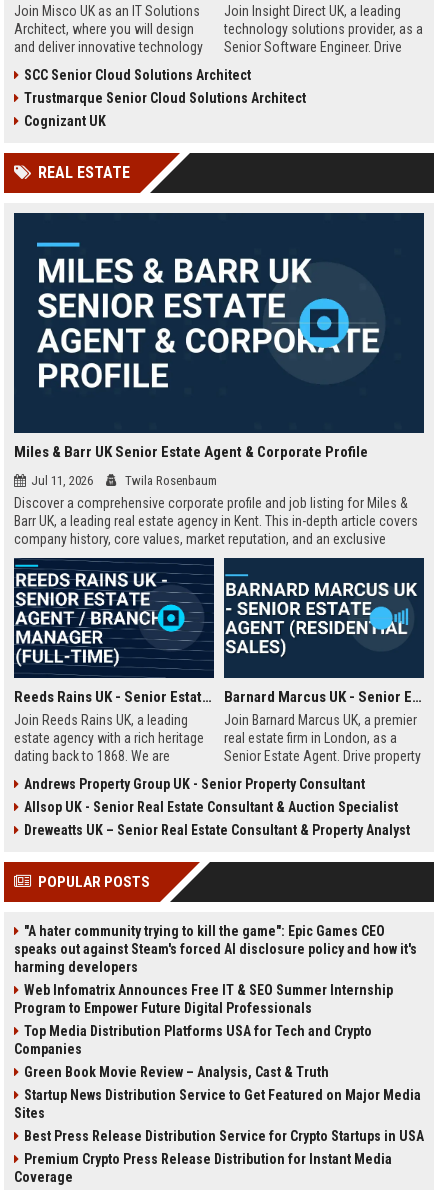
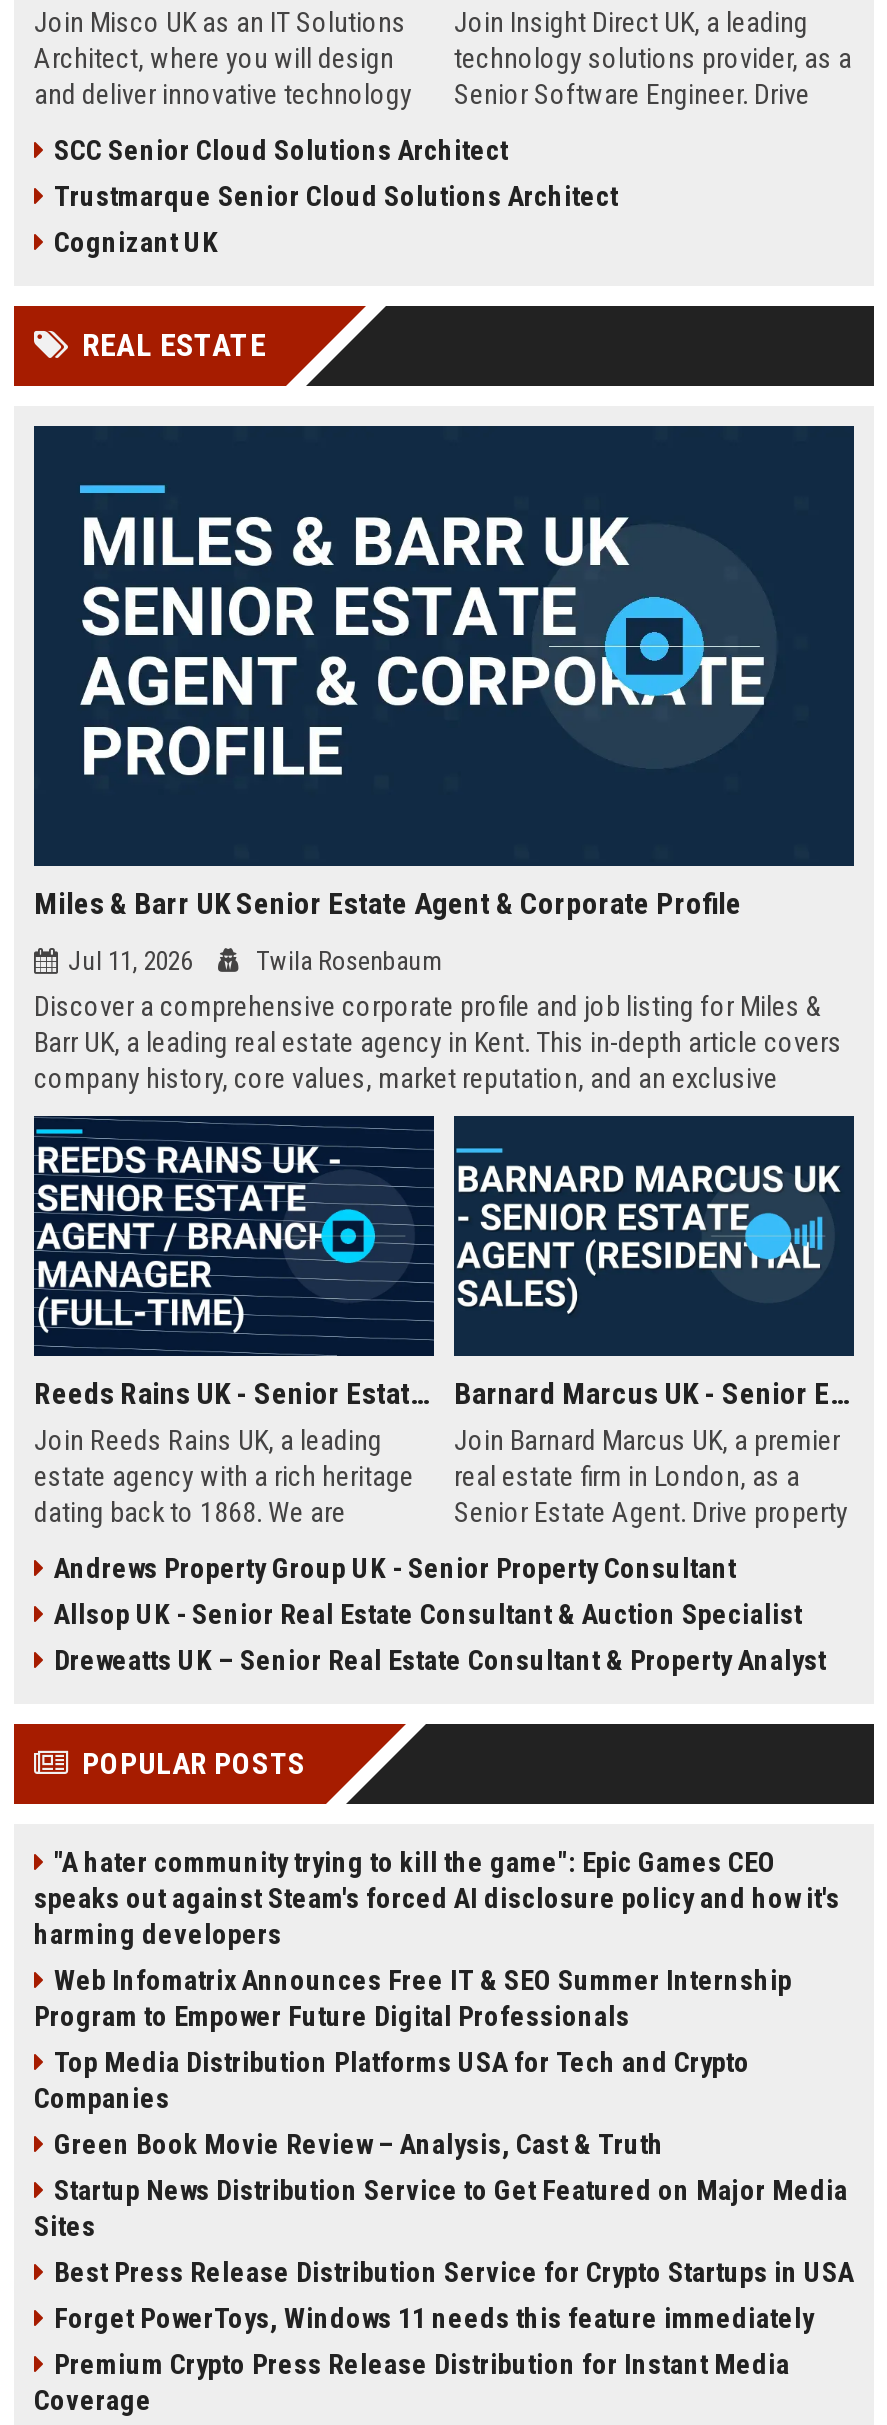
none -> [54,2302,814,2334] Forget PowerToys, Windows 11 needs this feature immediately

